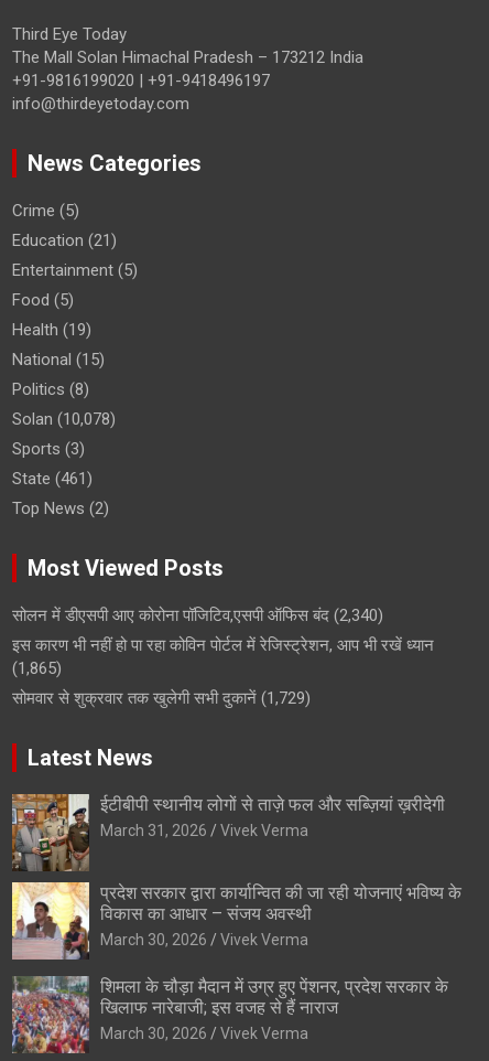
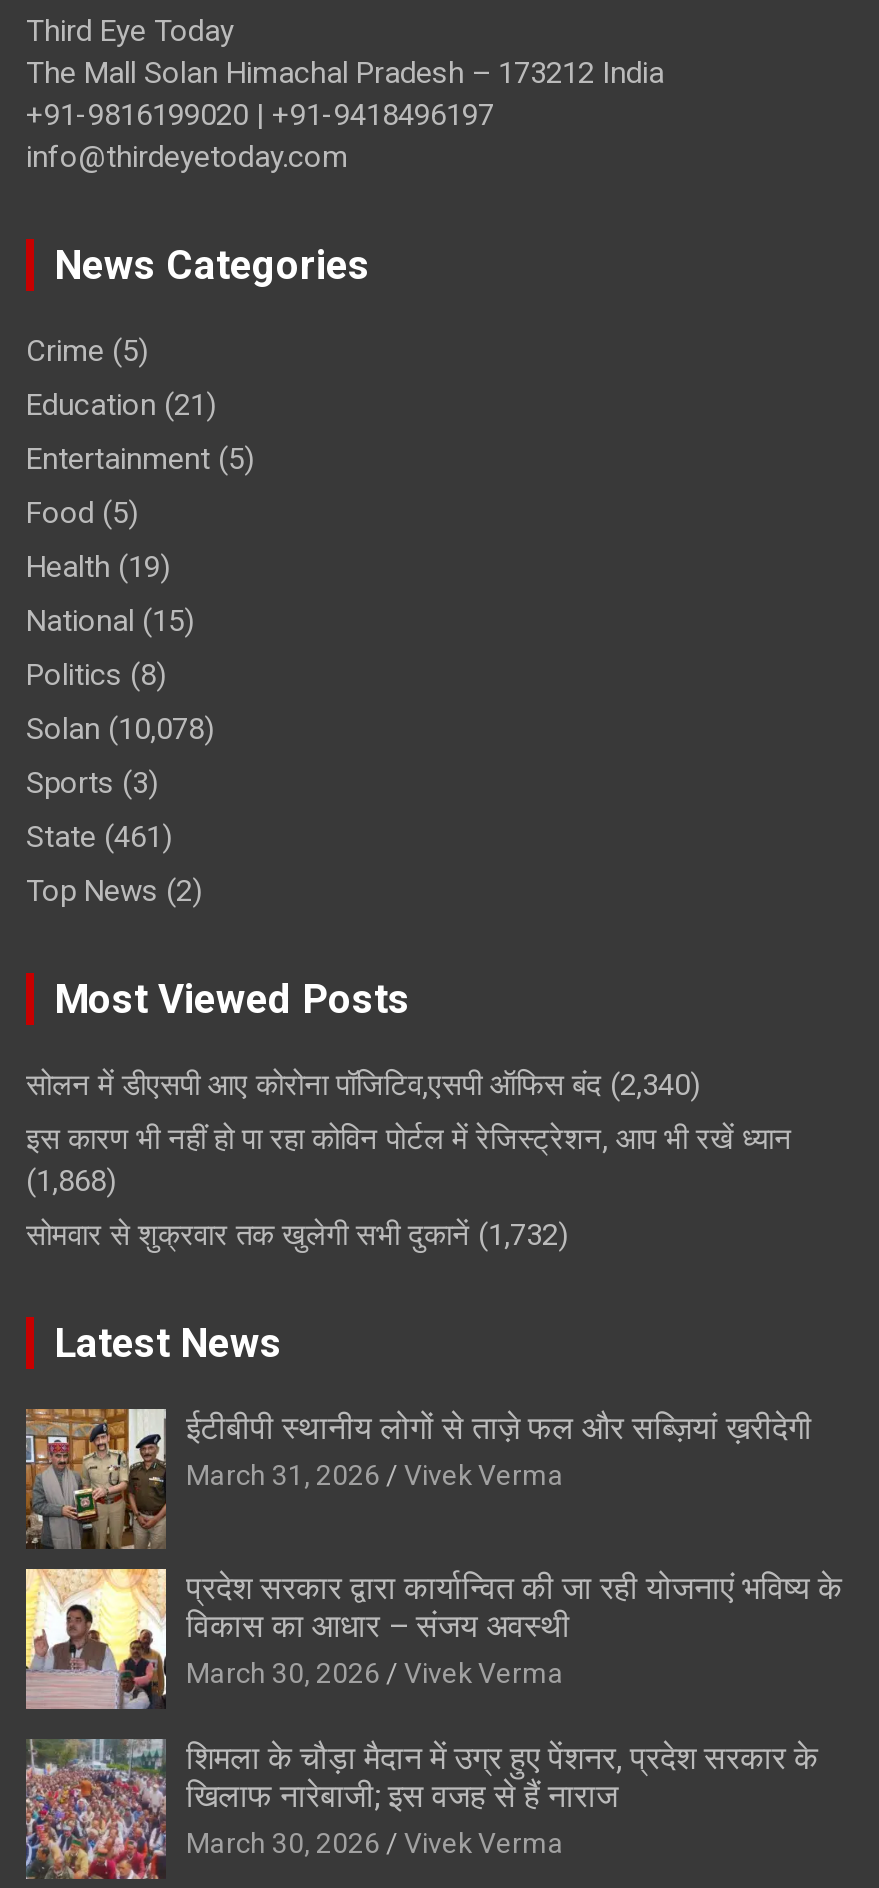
[12,658,62,678] (1,865) -> [26,1162,116,1198] (1,868)
[12,688,311,708] सोमवार से शुक्रवार तक खुलेगी सभी दुकानें (1,729) -> [26,1216,568,1252] सोमवार से शुक्रवार तक खुलेगी सभी दुकानें (1,732)

